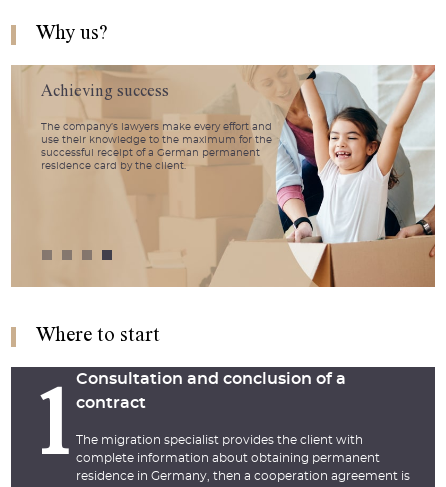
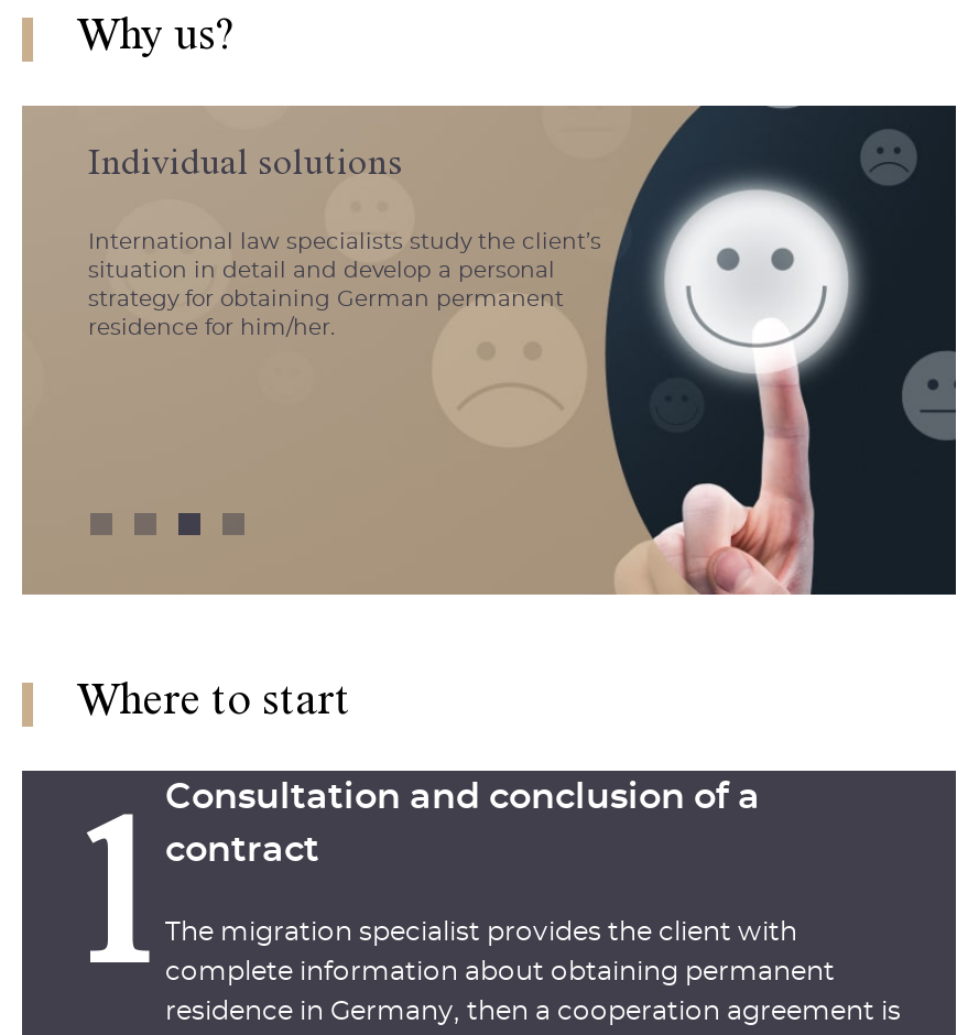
[13,64,436,288] [image] | Achieving success -> [24,103,958,597] [image] | Individual solutions
[41,122,272,171] The company’s lawyers make every effort and | use their knowledge to the maximum for the | successful receipt of a German permanent | residence card by the client. -> [88,231,601,339] International law specialists study the client’s | situation in detail and develop a personal | strategy for obtaining German permanent | residence for him/her.

